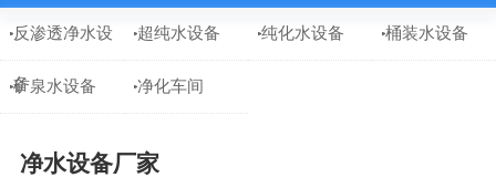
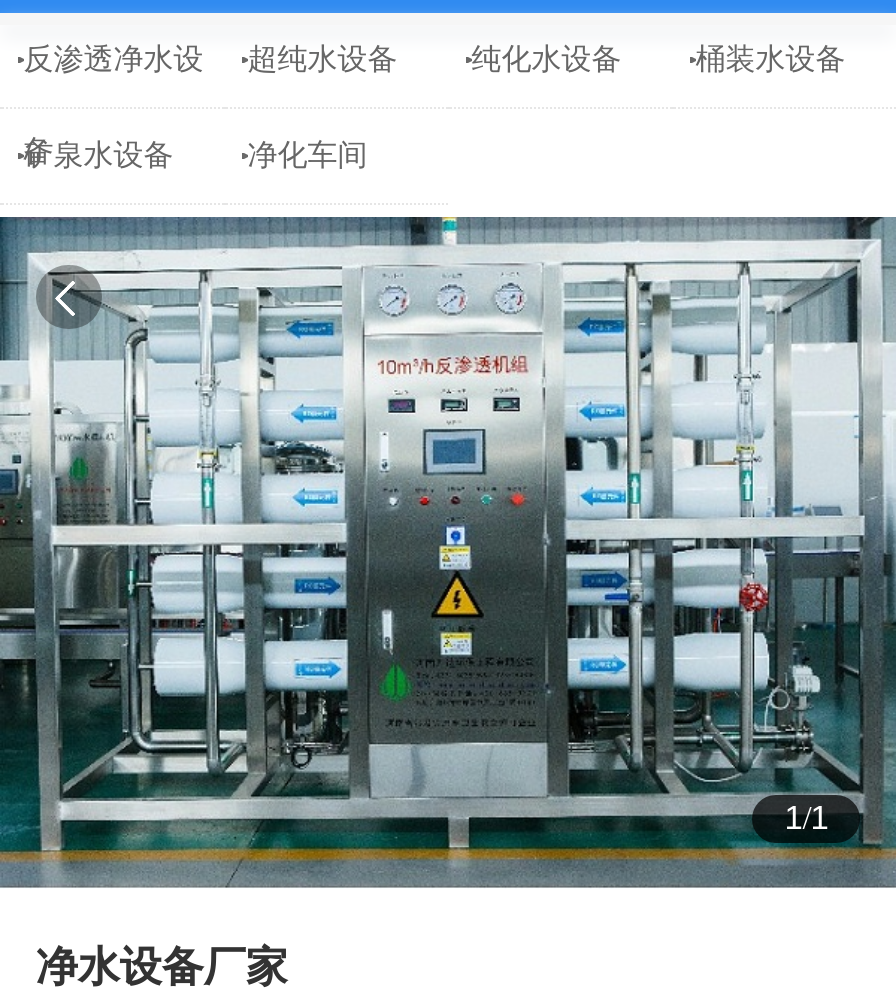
none -> [6,215,890,889] [image] | 1/1

